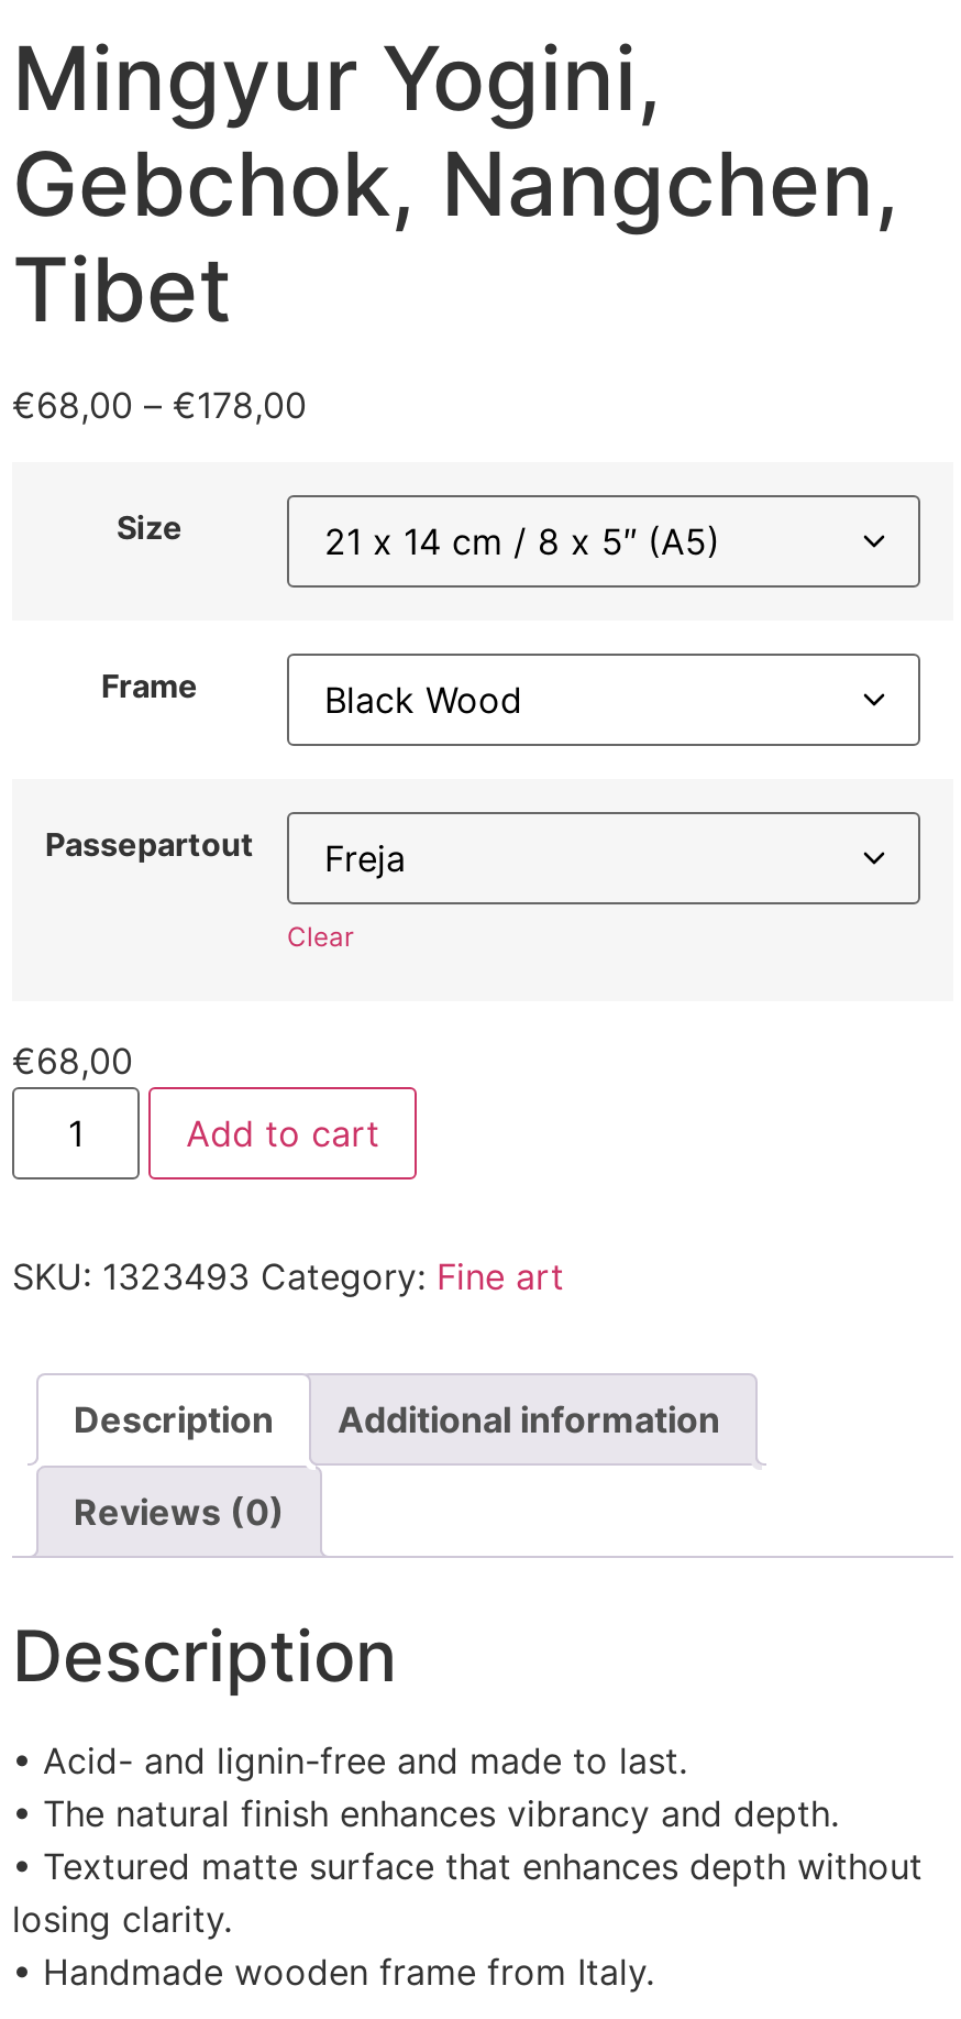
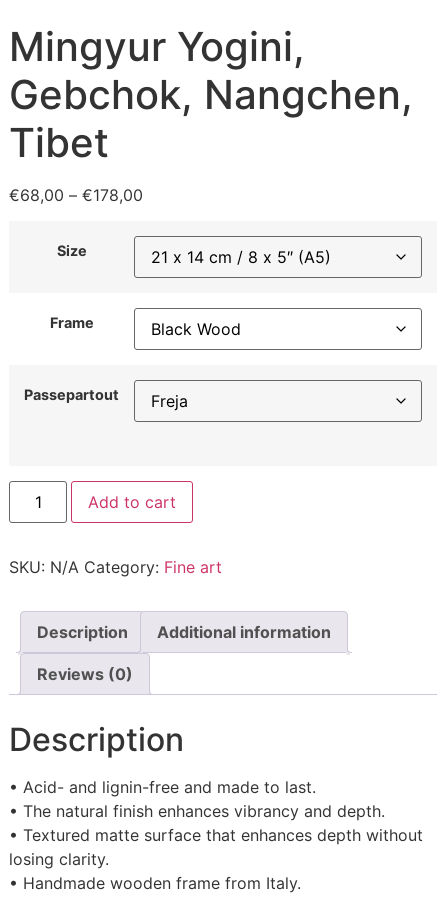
[12,921,353,1082] Clear | €68,00 -> none
[12,1254,564,1298] SKU: 1323493 Category: Fine art -> [9,557,222,577] SKU: N/A Category: Fine art
moved [41,1378,313,1468] -> [23,614,145,654]: [image]

